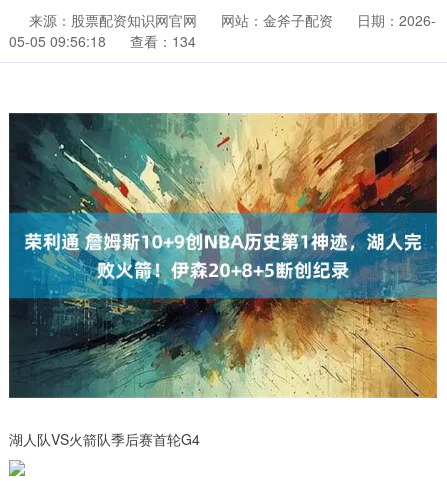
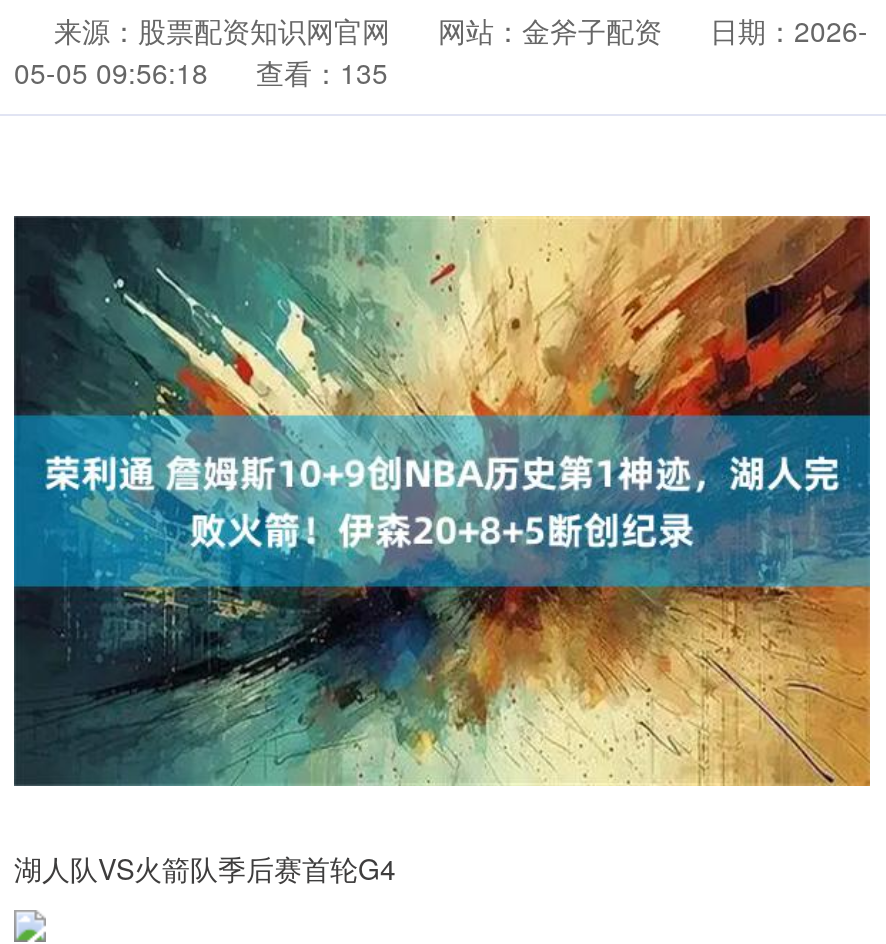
[9,31,196,51] 05-05 09:56:18 查看：134 -> [14,52,388,92] 05-05 09:56:18 查看：135

